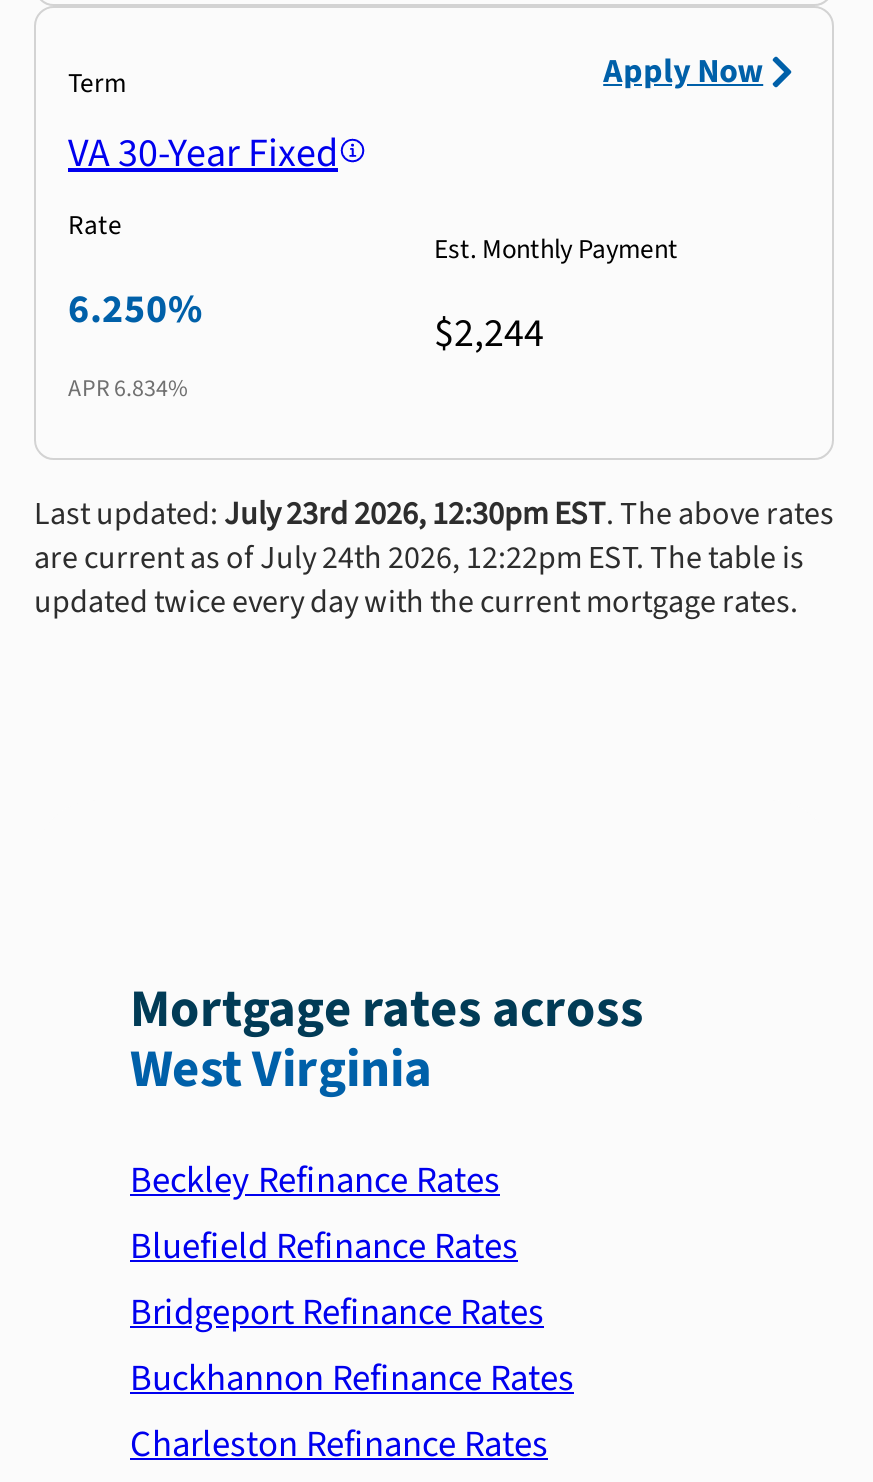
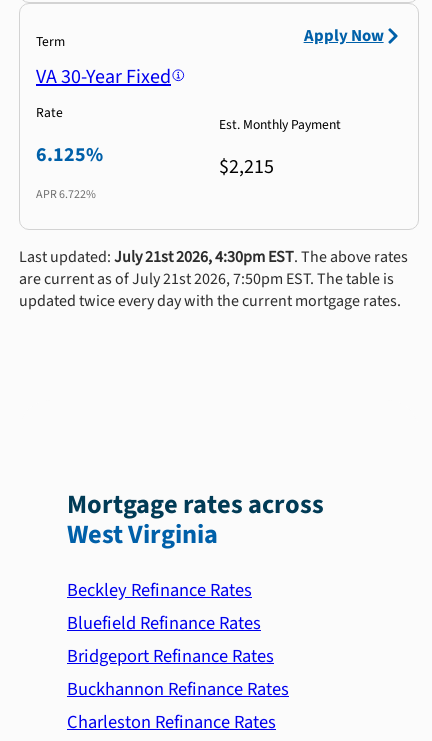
[68,282,202,338] 6.250% -> [36,141,103,169] 6.125%
[434,306,544,362] $2,244 -> [219,153,274,181] $2,215
[68,372,188,406] APR 6.834% -> [36,186,96,203] APR 6.722%
[34,492,834,536] Last updated: July 23rd 2026, 12:30pm EST. The above rates -> [19,246,408,268] Last updated: July 21st 2026, 4:30pm EST. The above rates
[34,536,804,580] are current as of July 24th 2026, 12:22pm EST. The table is -> [19,268,394,290] are current as of July 21st 2026, 7:50pm EST. The table is

